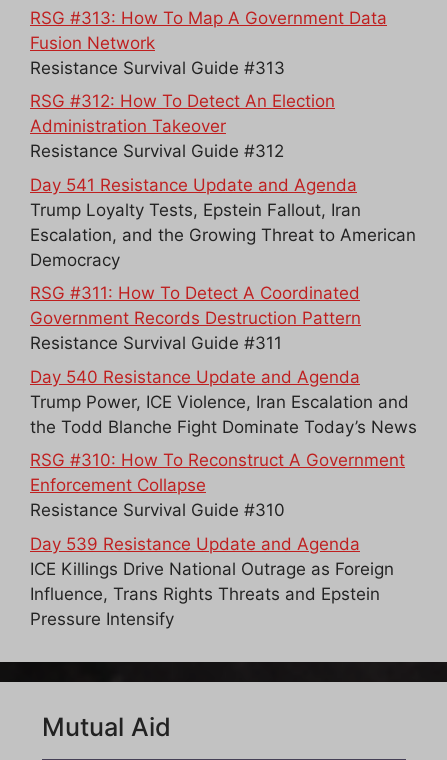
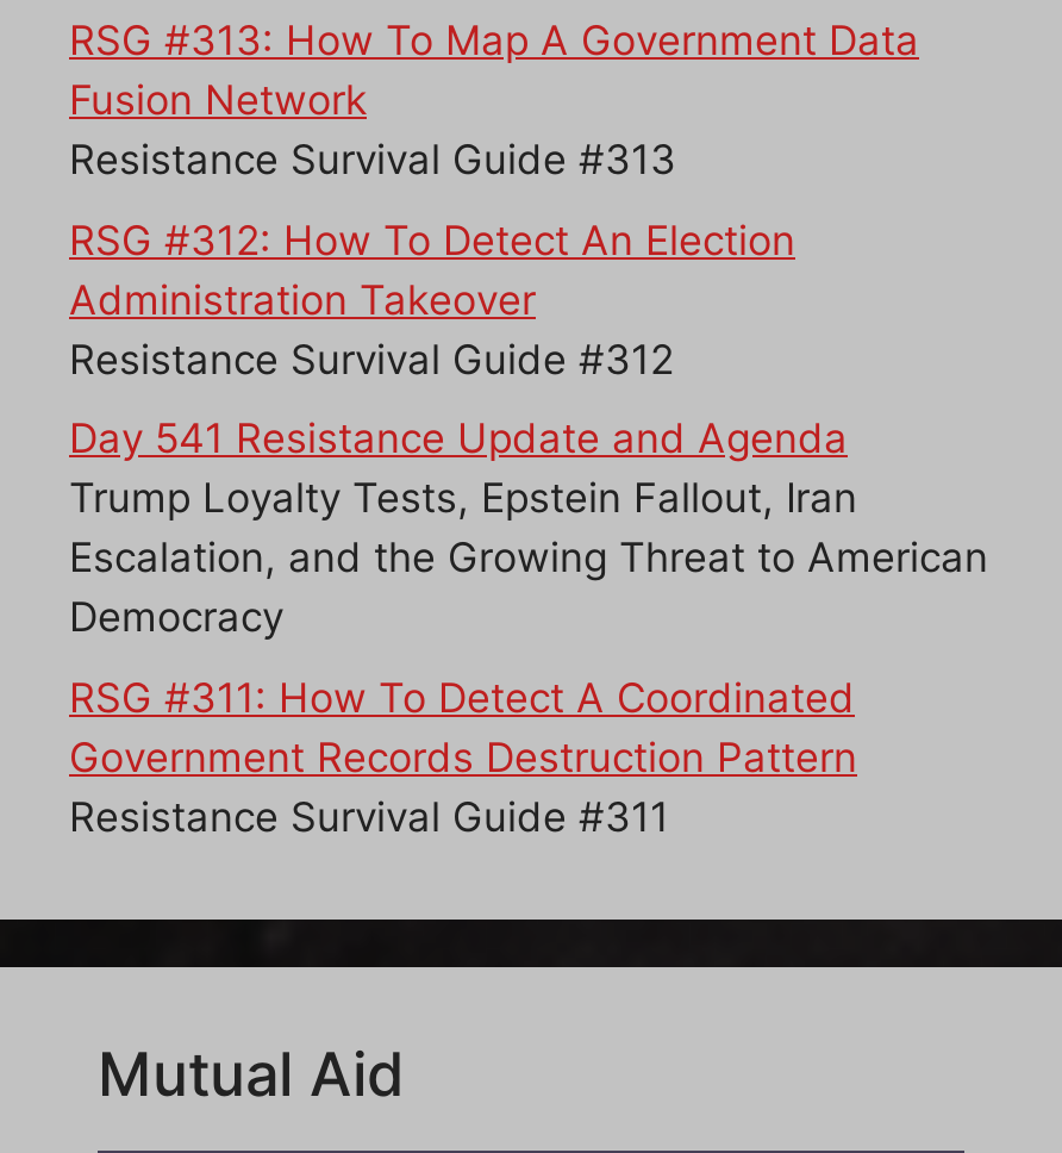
[30,367,417,629] Day 540 Resistance Update and Agenda | Trump Power, ICE Violence, Iran Escalation and | the Todd Blanche Fight Dominate Today’s News | RSG #310: How To Reconstruct A Government | Enforcement Collapse | Resistance Survival Guide #310 | Day 539 Resistance Update and Agenda | ICE Killings Drive National Outrage as Foreign | Influence, Trans Rights Threats and Epstein | Pressure Intensify -> none

